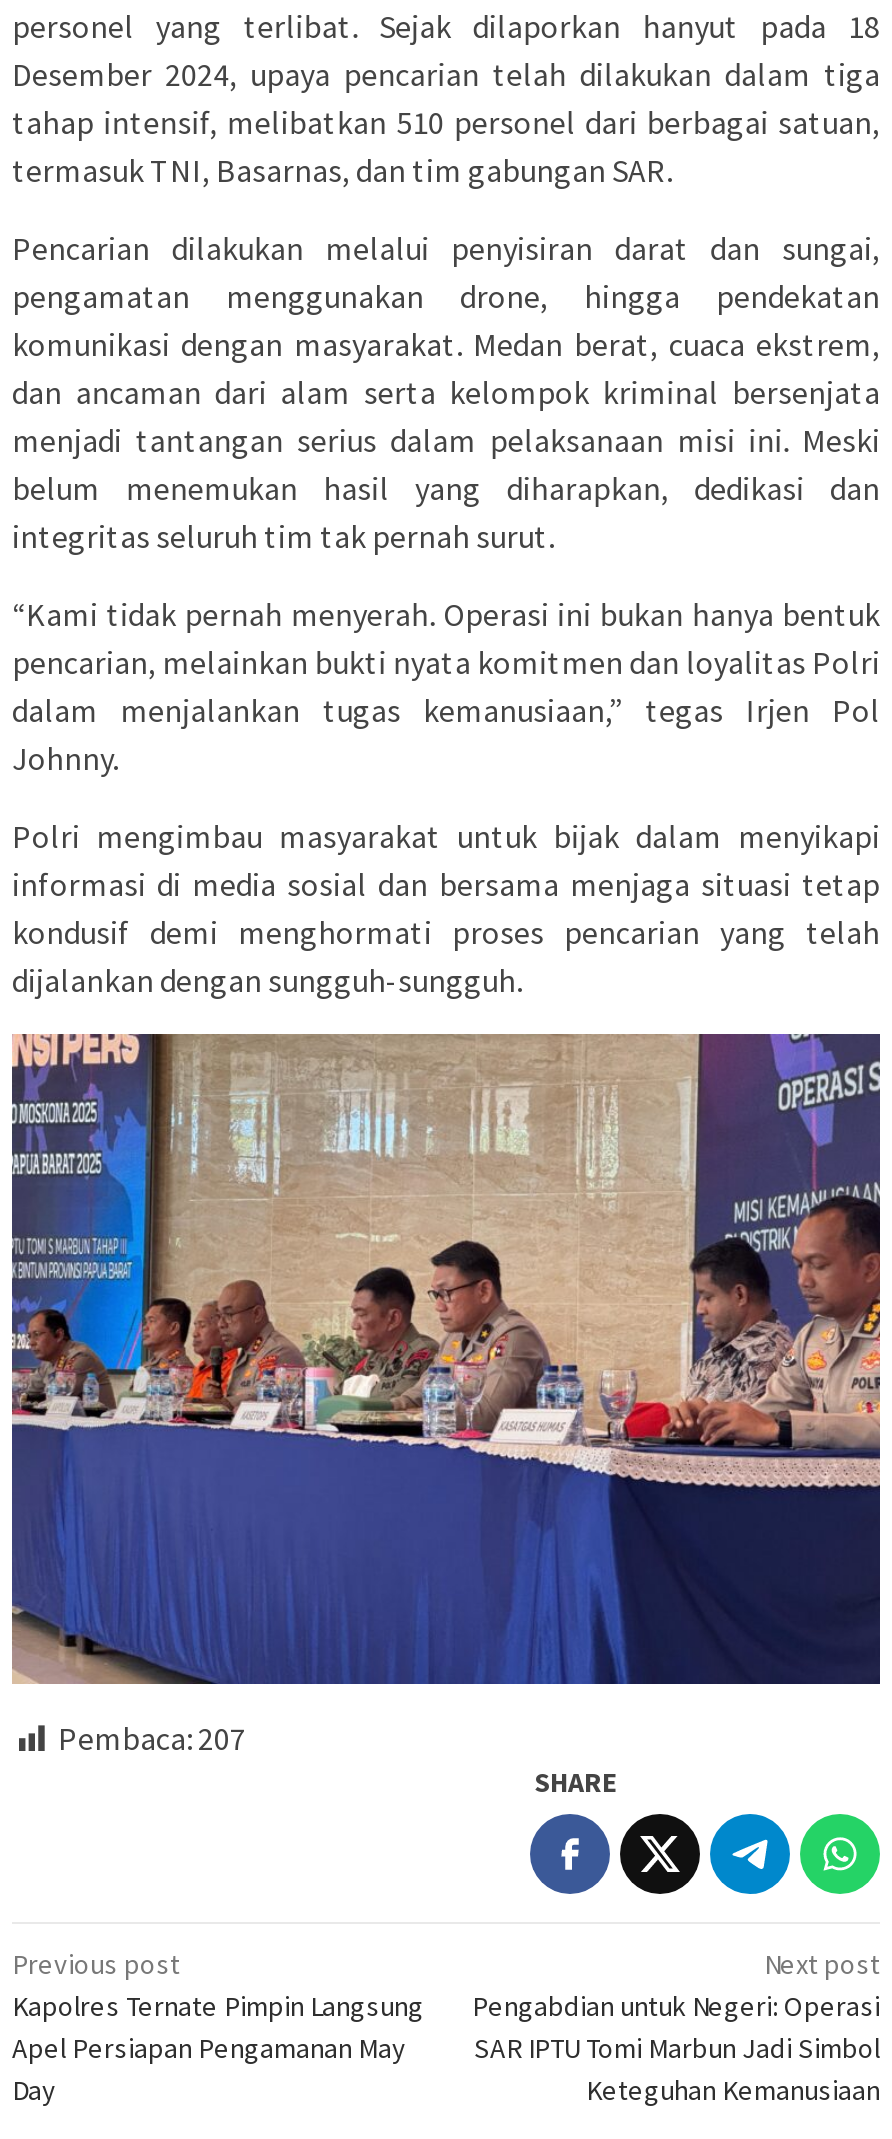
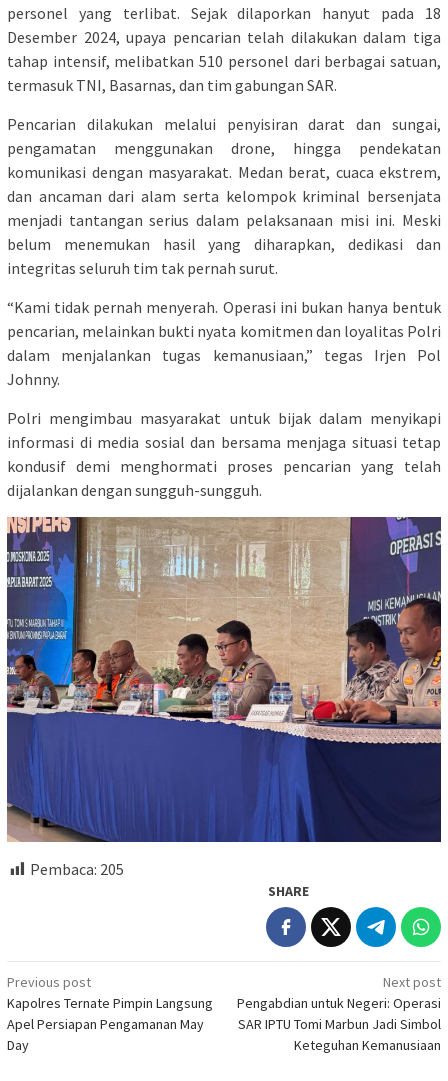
[58,1718,246,1758] Pembaca: 207 -> [30,859,124,879] Pembaca: 205

